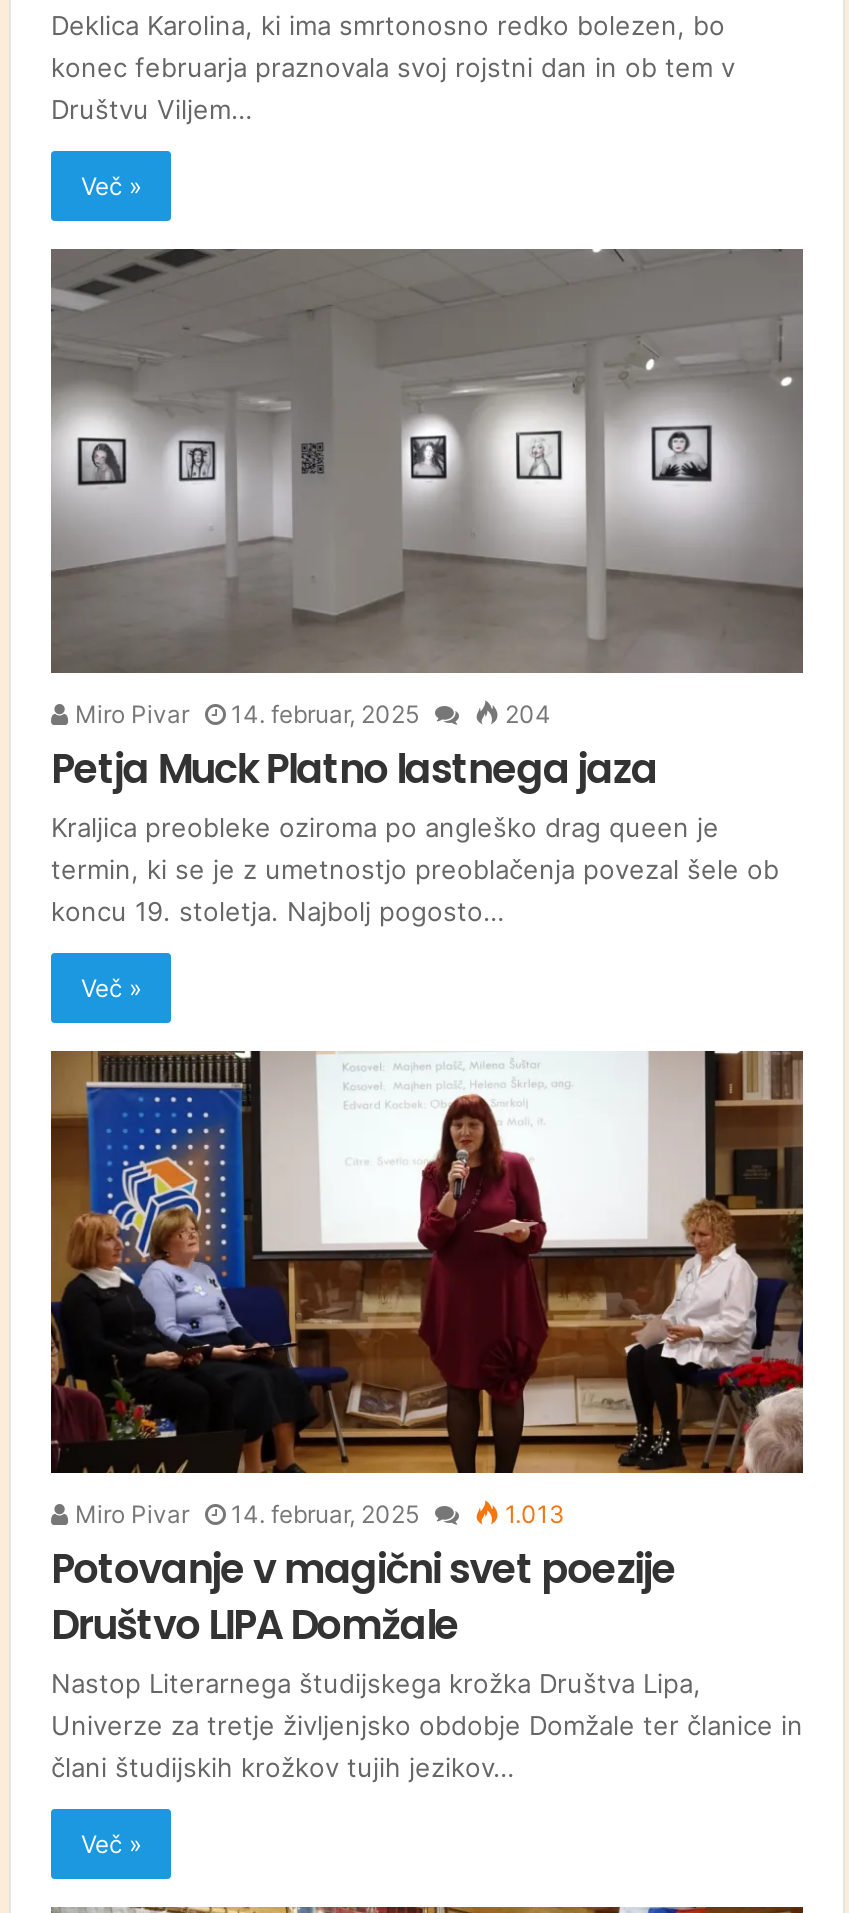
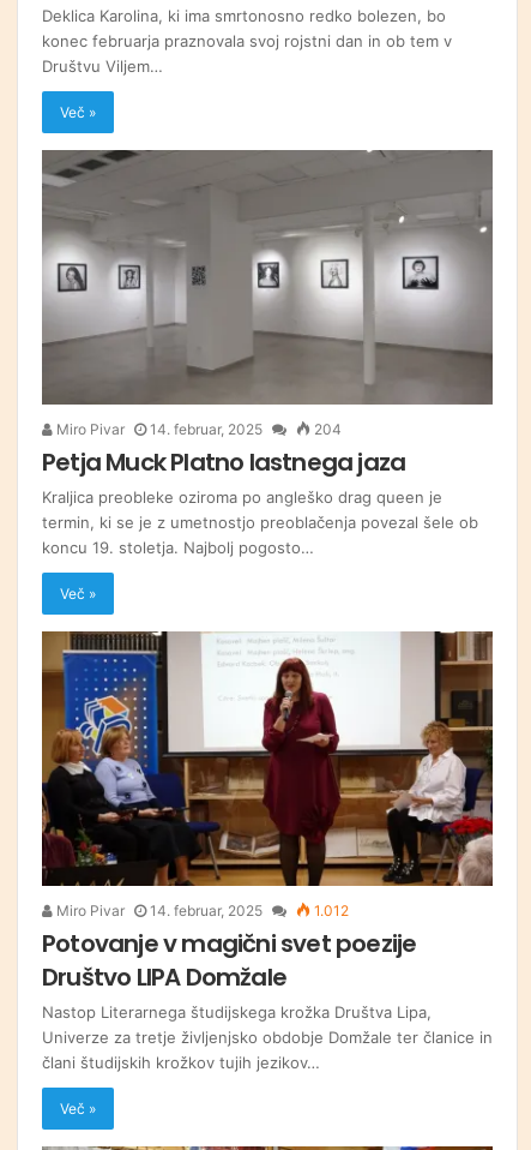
[499,1500,565,1530] 1.013 -> [310,902,349,920] 1.012

